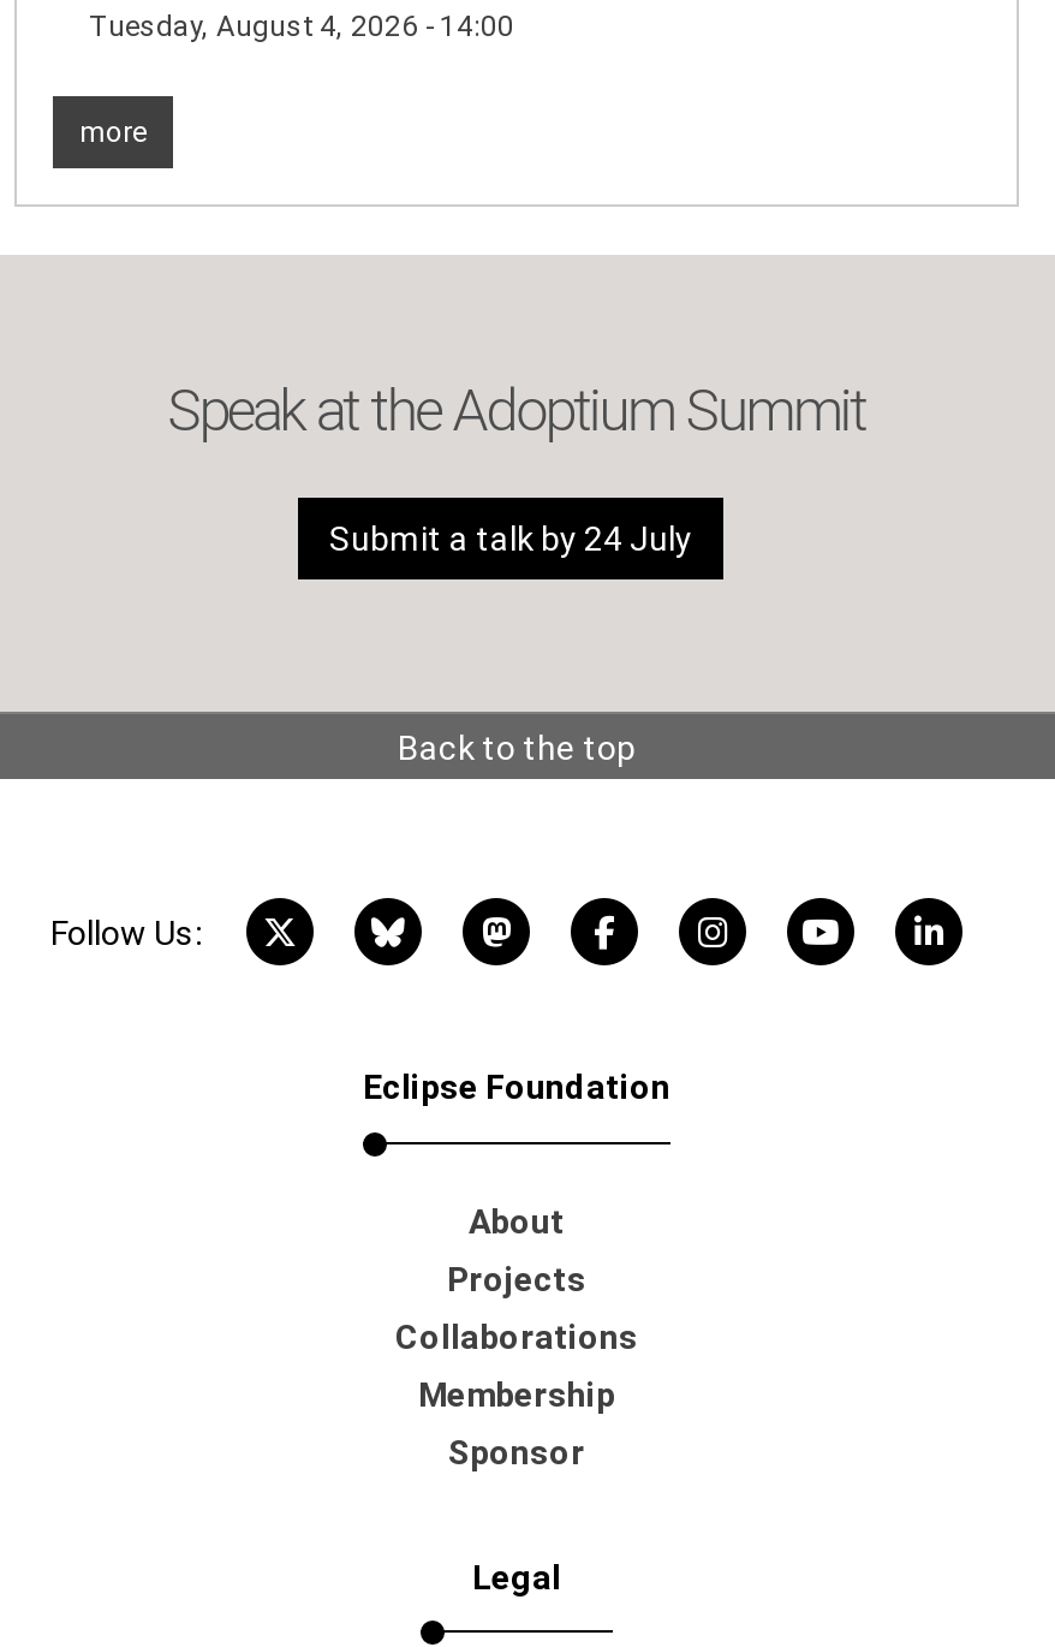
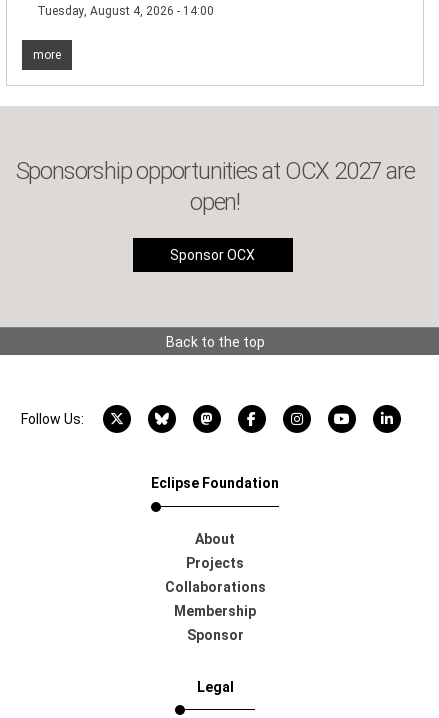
[168,377,866,445] Speak at the Adoptium Summit -> [16,157,414,216] Sponsorship opportunities at OCX 2027 are | open!
[329,519,692,558] Submit a talk by 24 July -> [170,247,255,263] Sponsor OCX

